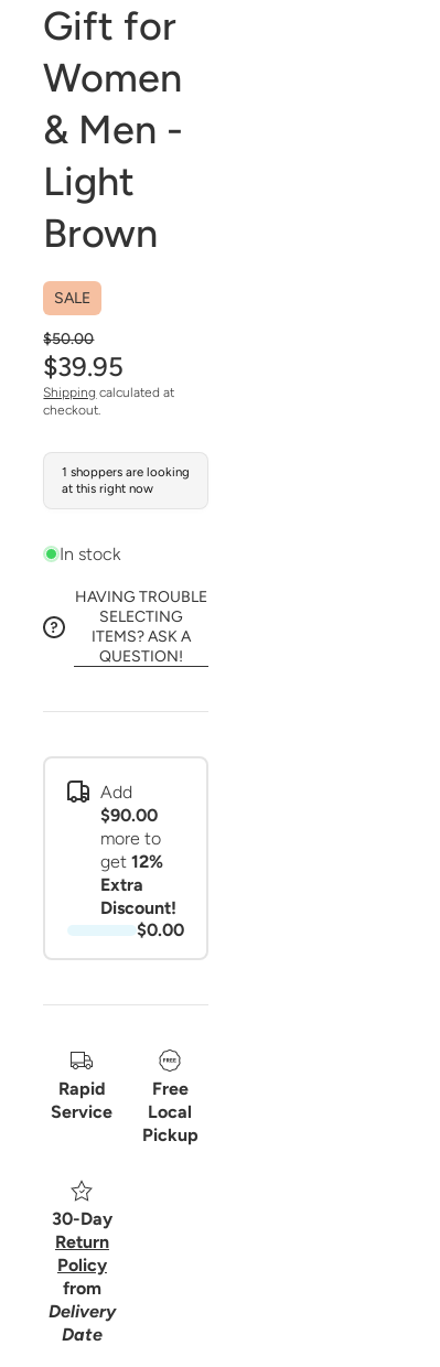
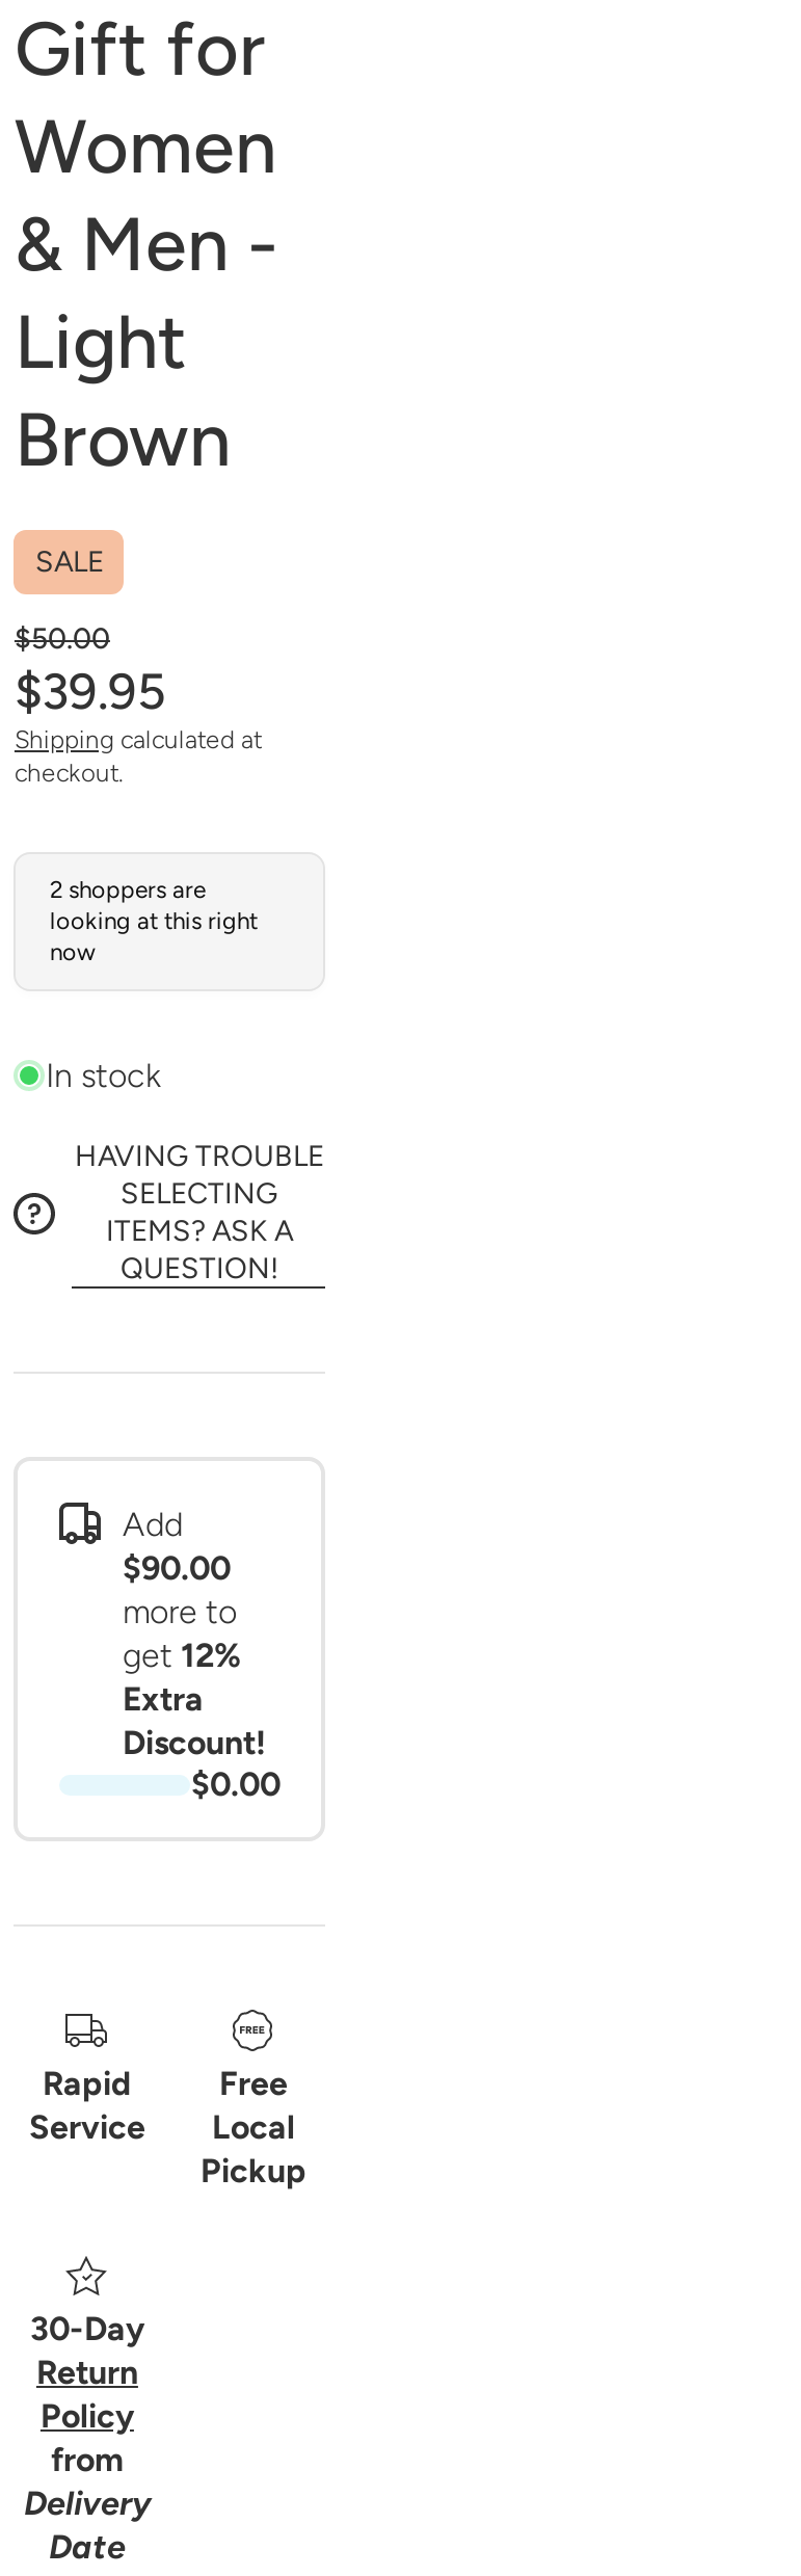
[62,464,190,496] 1 shoppers are looking | at this right now -> [50,875,258,966] 2 shoppers are | looking at this right | now

